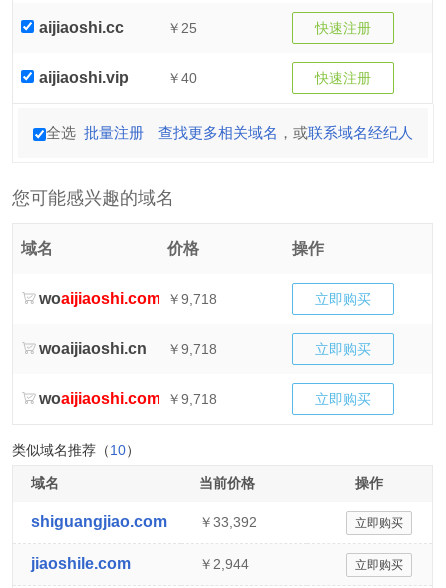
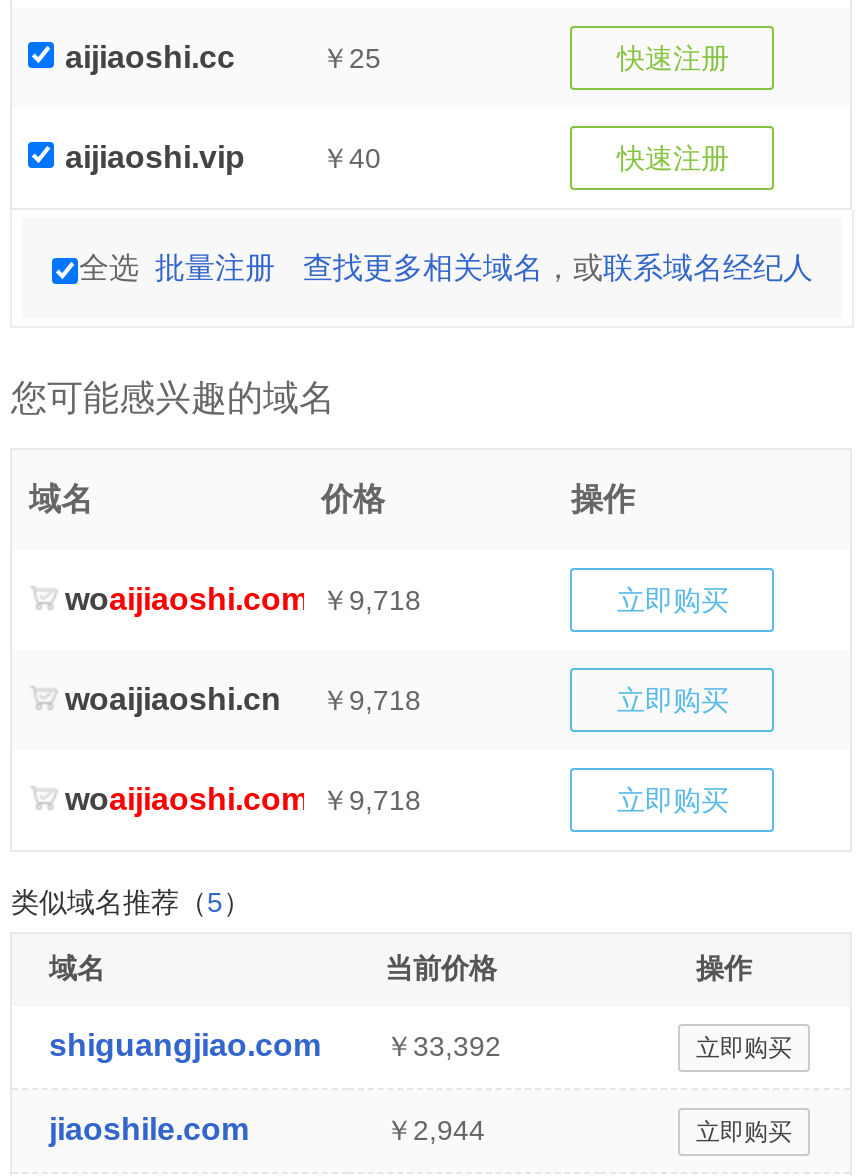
[12,442,140,458] 类似域名推荐（10） -> [11,886,251,918] 类似域名推荐（5）

